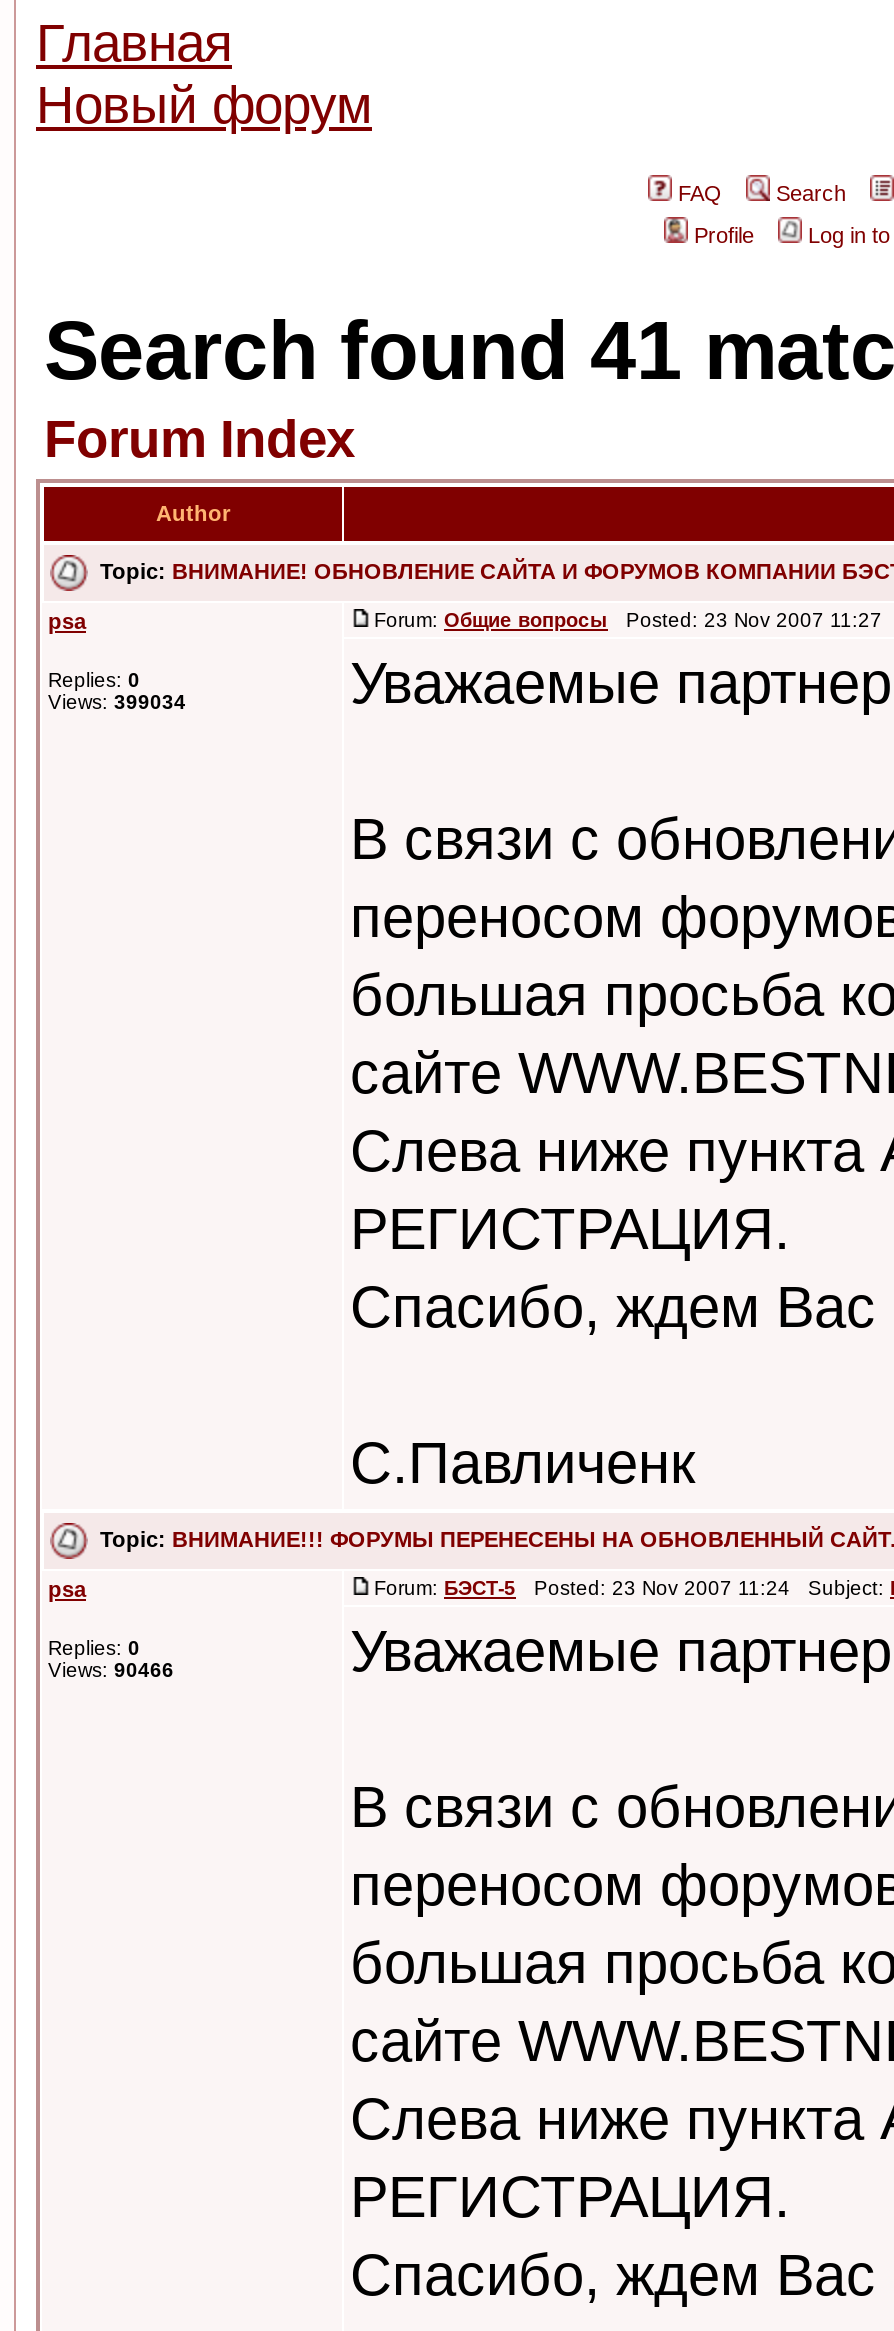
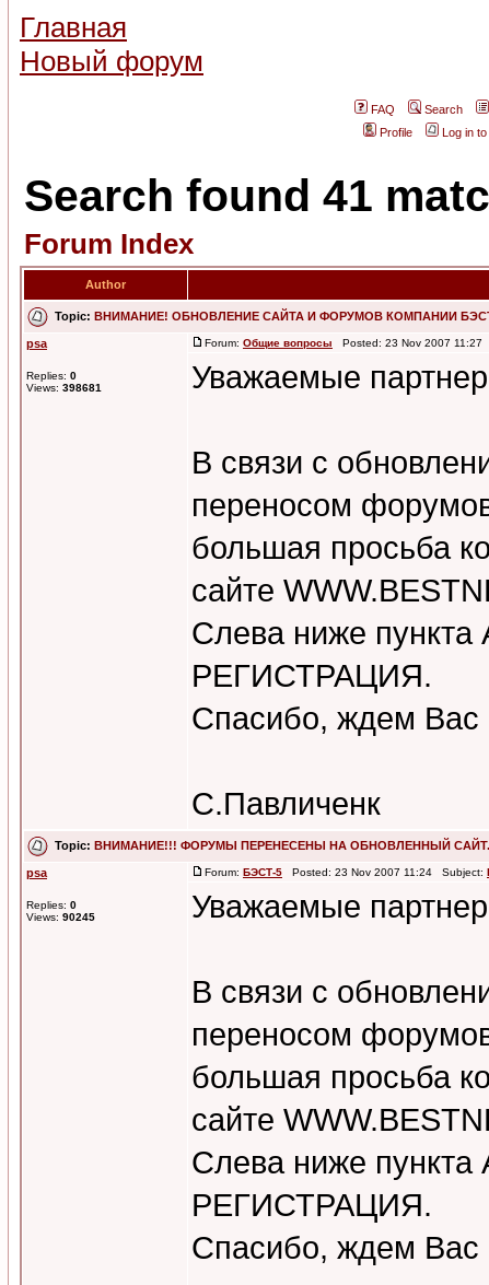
[48,691,186,713] Views: 399034 -> [26,382,102,394] Views: 398681
[48,1659,174,1681] Views: 90466 -> [26,911,95,923] Views: 90245

